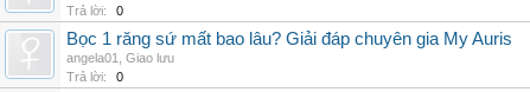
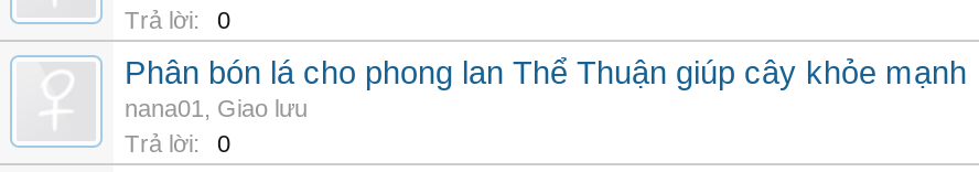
[66,29,512,65] Bọc 1 răng sứ mất bao lâu? Giải đáp chuyên gia My Auris | angela01, Giao lưu -> [125,55,967,121] Phân bón lá cho phong lan Thể Thuận giúp cây khỏe mạnh | nana01, Giao lưu

